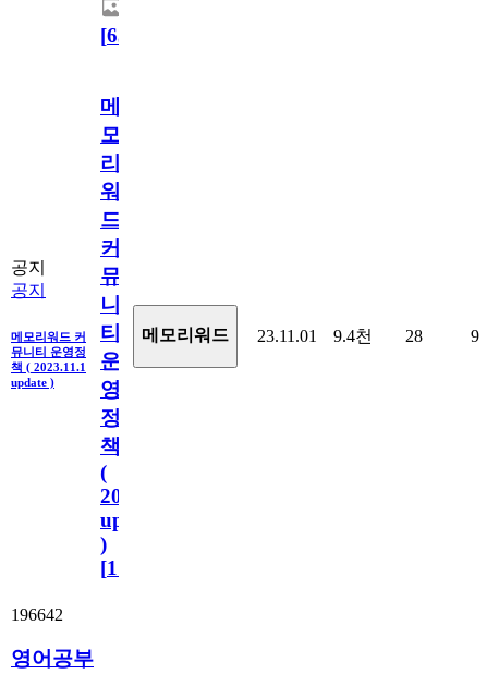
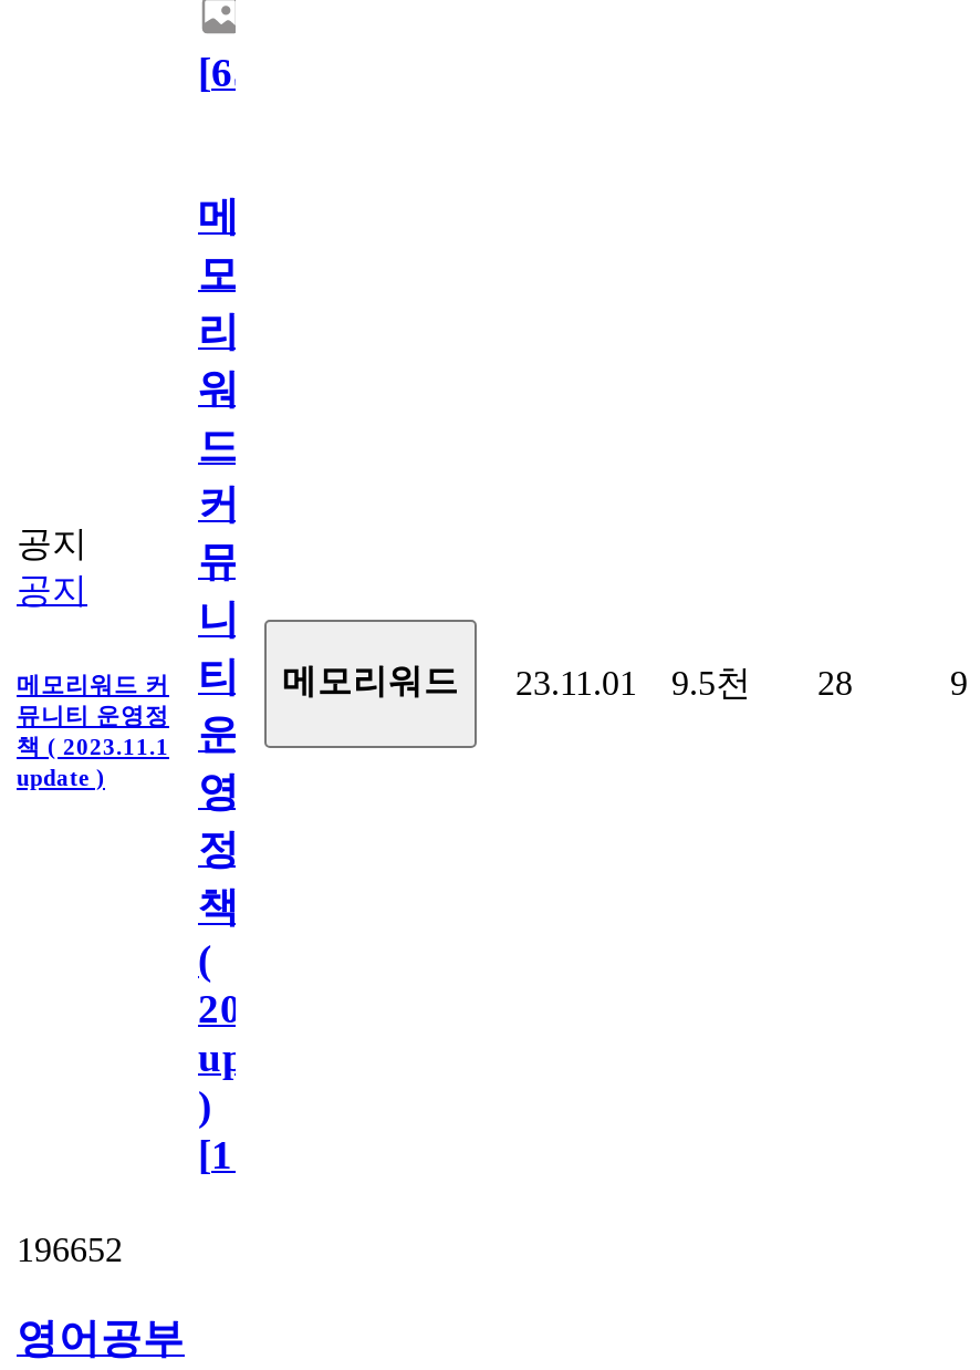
[11,322,423,345] 메모리워드 커 티 메모리워드 23.11.01 9.4천 28 -> [17,654,853,701] 메모리워드 커 티 메모리워드 23.11.01 9.5천 28
[11,605,63,623] 196642 -> [17,1230,123,1267] 196652

